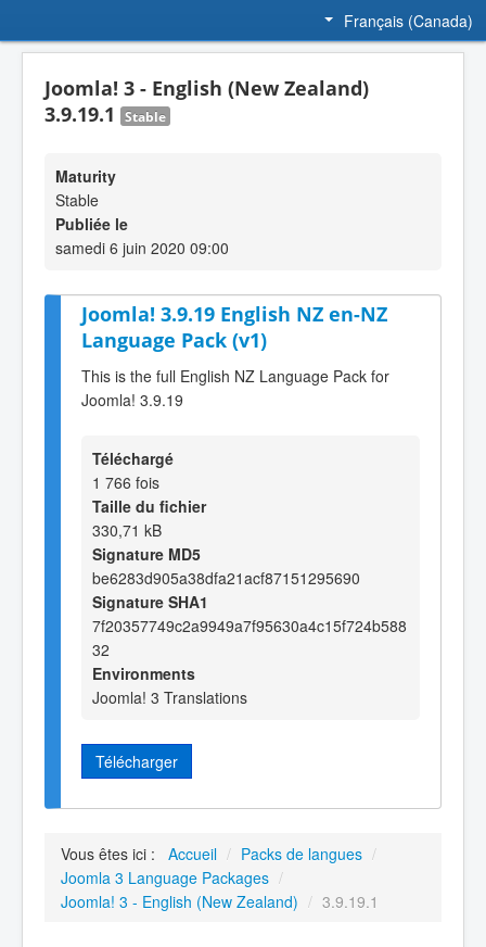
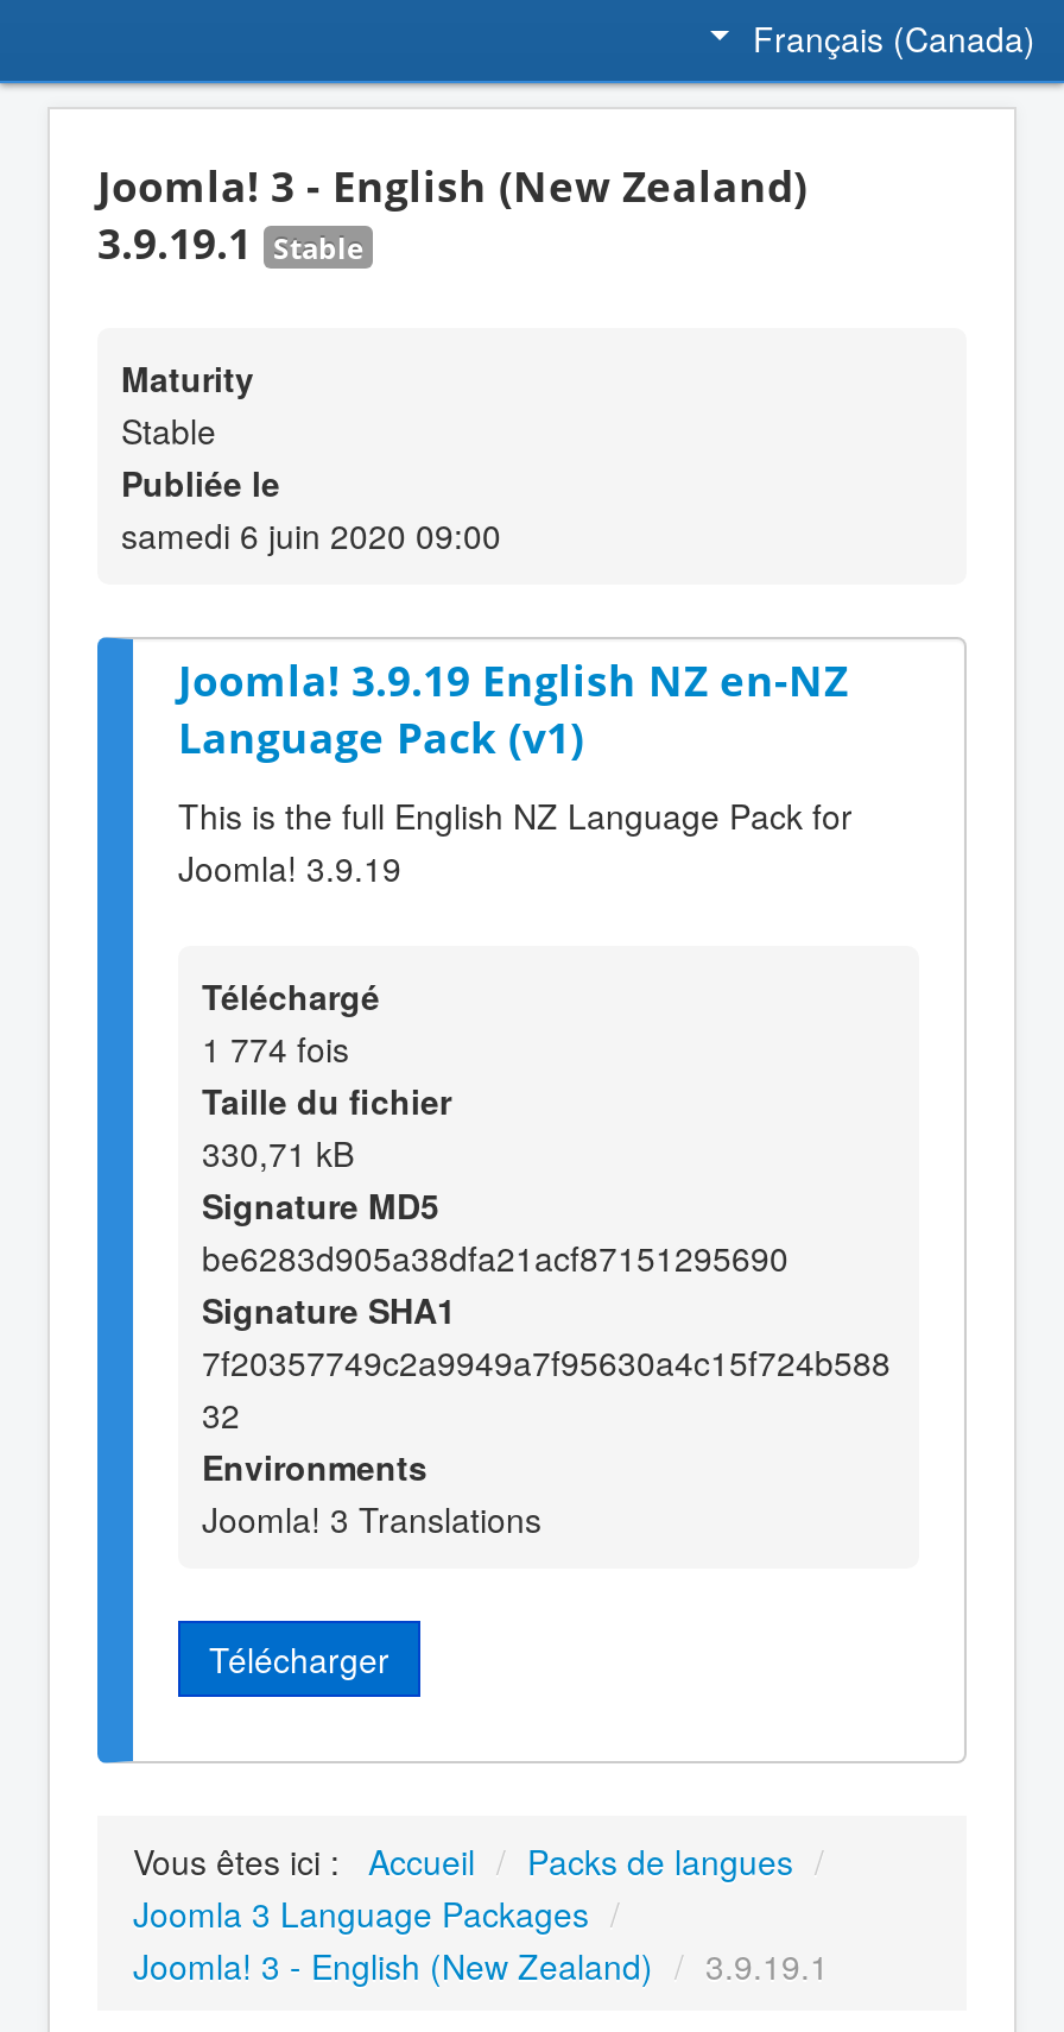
[92,471,159,493] 1 766 fois -> [202,1024,349,1072] 1 774 fois

